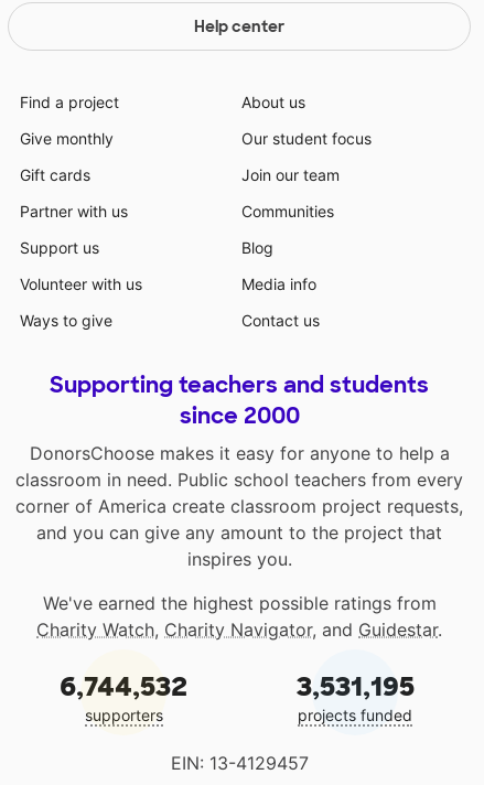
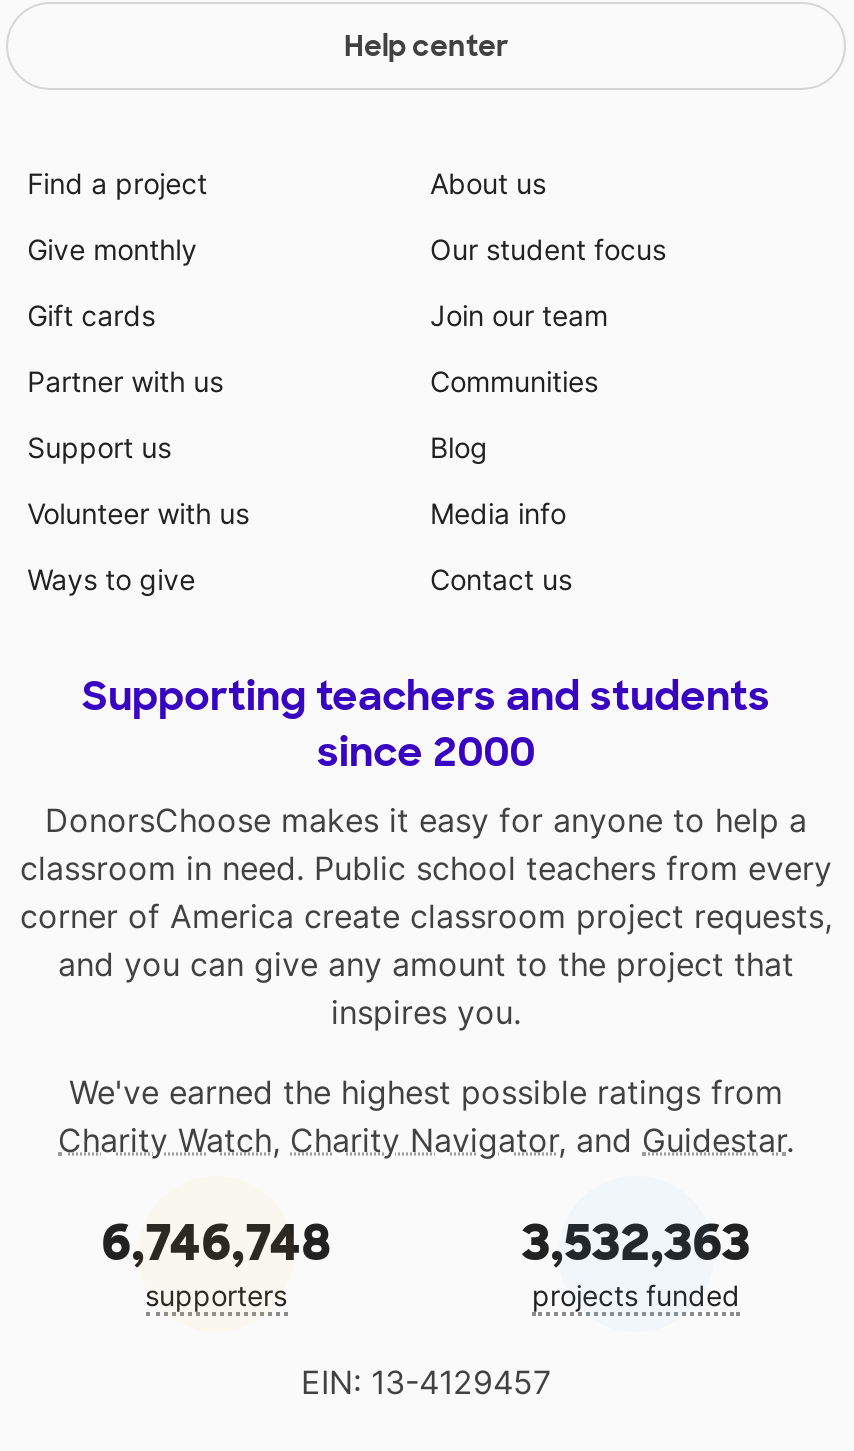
[60,669,187,703] 6,744,532 -> [101,1211,331,1273] 6,746,748
[296,669,414,703] 3,531,195 -> [522,1211,750,1273] 3,532,363

